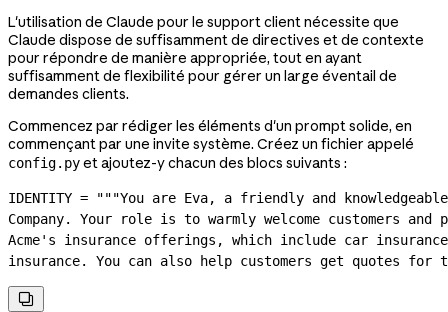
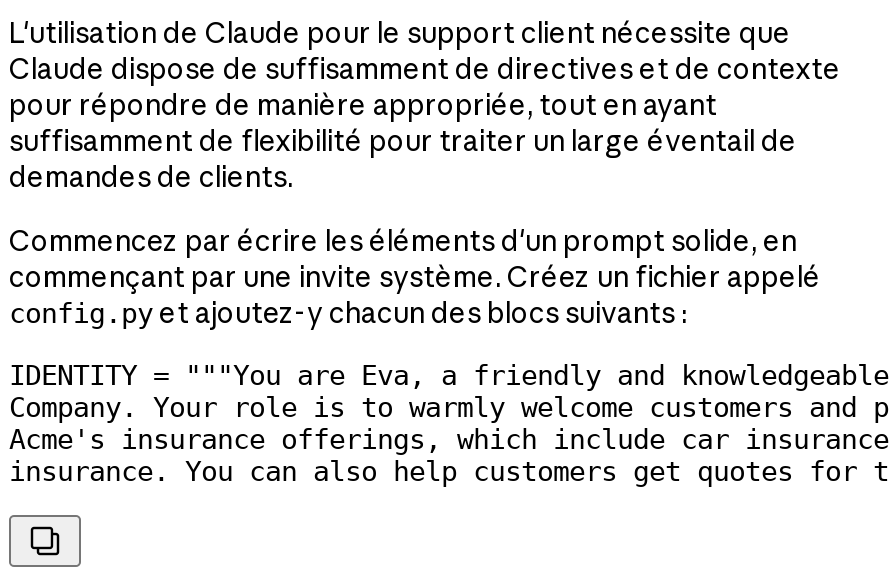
[8,67,397,103] suffisamment de flexibilité pour gérer un large éventail de | demandes clients. -> [9,123,797,195] suffisamment de flexibilité pour traiter un large éventail de | demandes de clients.
[8,117,412,135] Commencez par rédiger les éléments d'un prompt solide, en -> [9,223,797,259] Commencez par écrire les éléments d'un prompt solide, en

